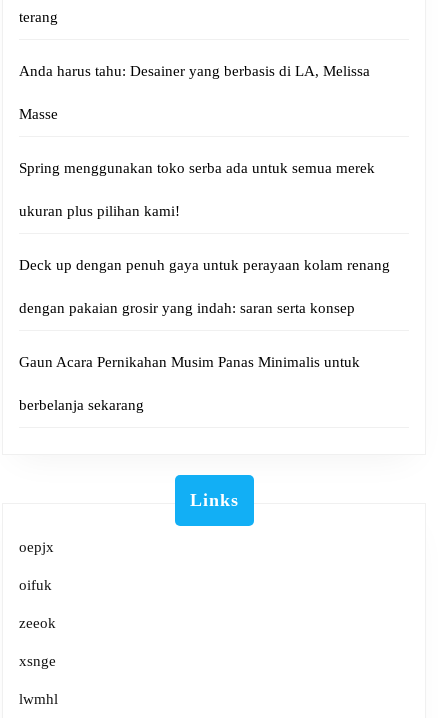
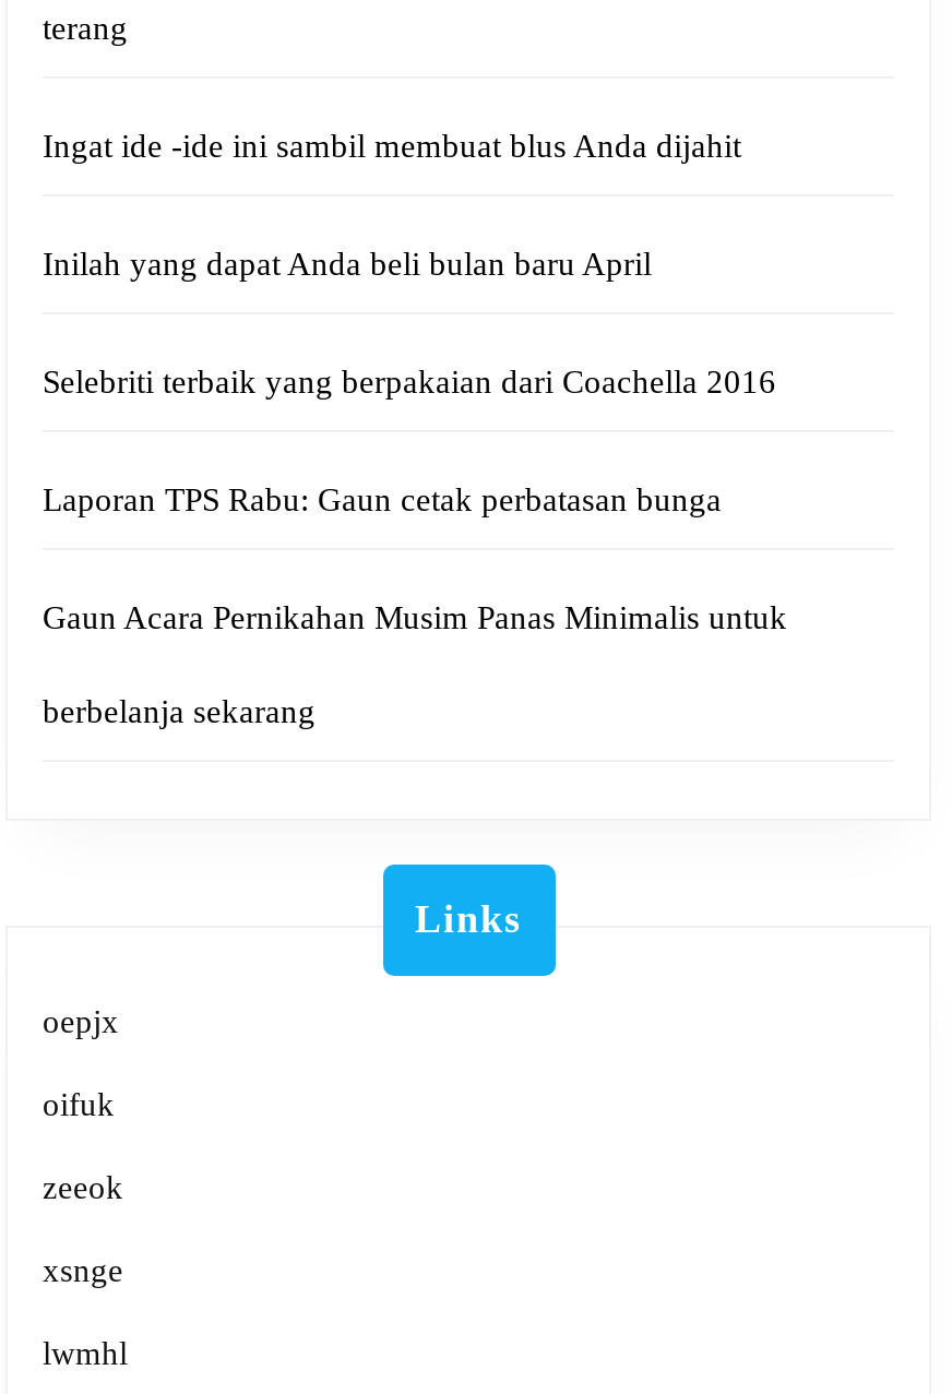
[19,63,390,316] Anda harus tahu: Desainer yang berbasis di LA, Melissa | Masse | Spring menggunakan toko serba ada untuk semua merek | ukuran plus pilihan kami! | Deck up dengan penuh gaya untuk perayaan kolam renang | dengan pakaian grosir yang indah: saran serta konsep -> [43,128,776,517] Ingat ide -ide ini sambil membuat blus Anda dijahit | Inilah yang dapat Anda beli bulan baru April | Selebriti terbaik yang berpakaian dari Coachella 2016 | Laporan TPS Rabu: Gaun cetak perbatasan bunga

